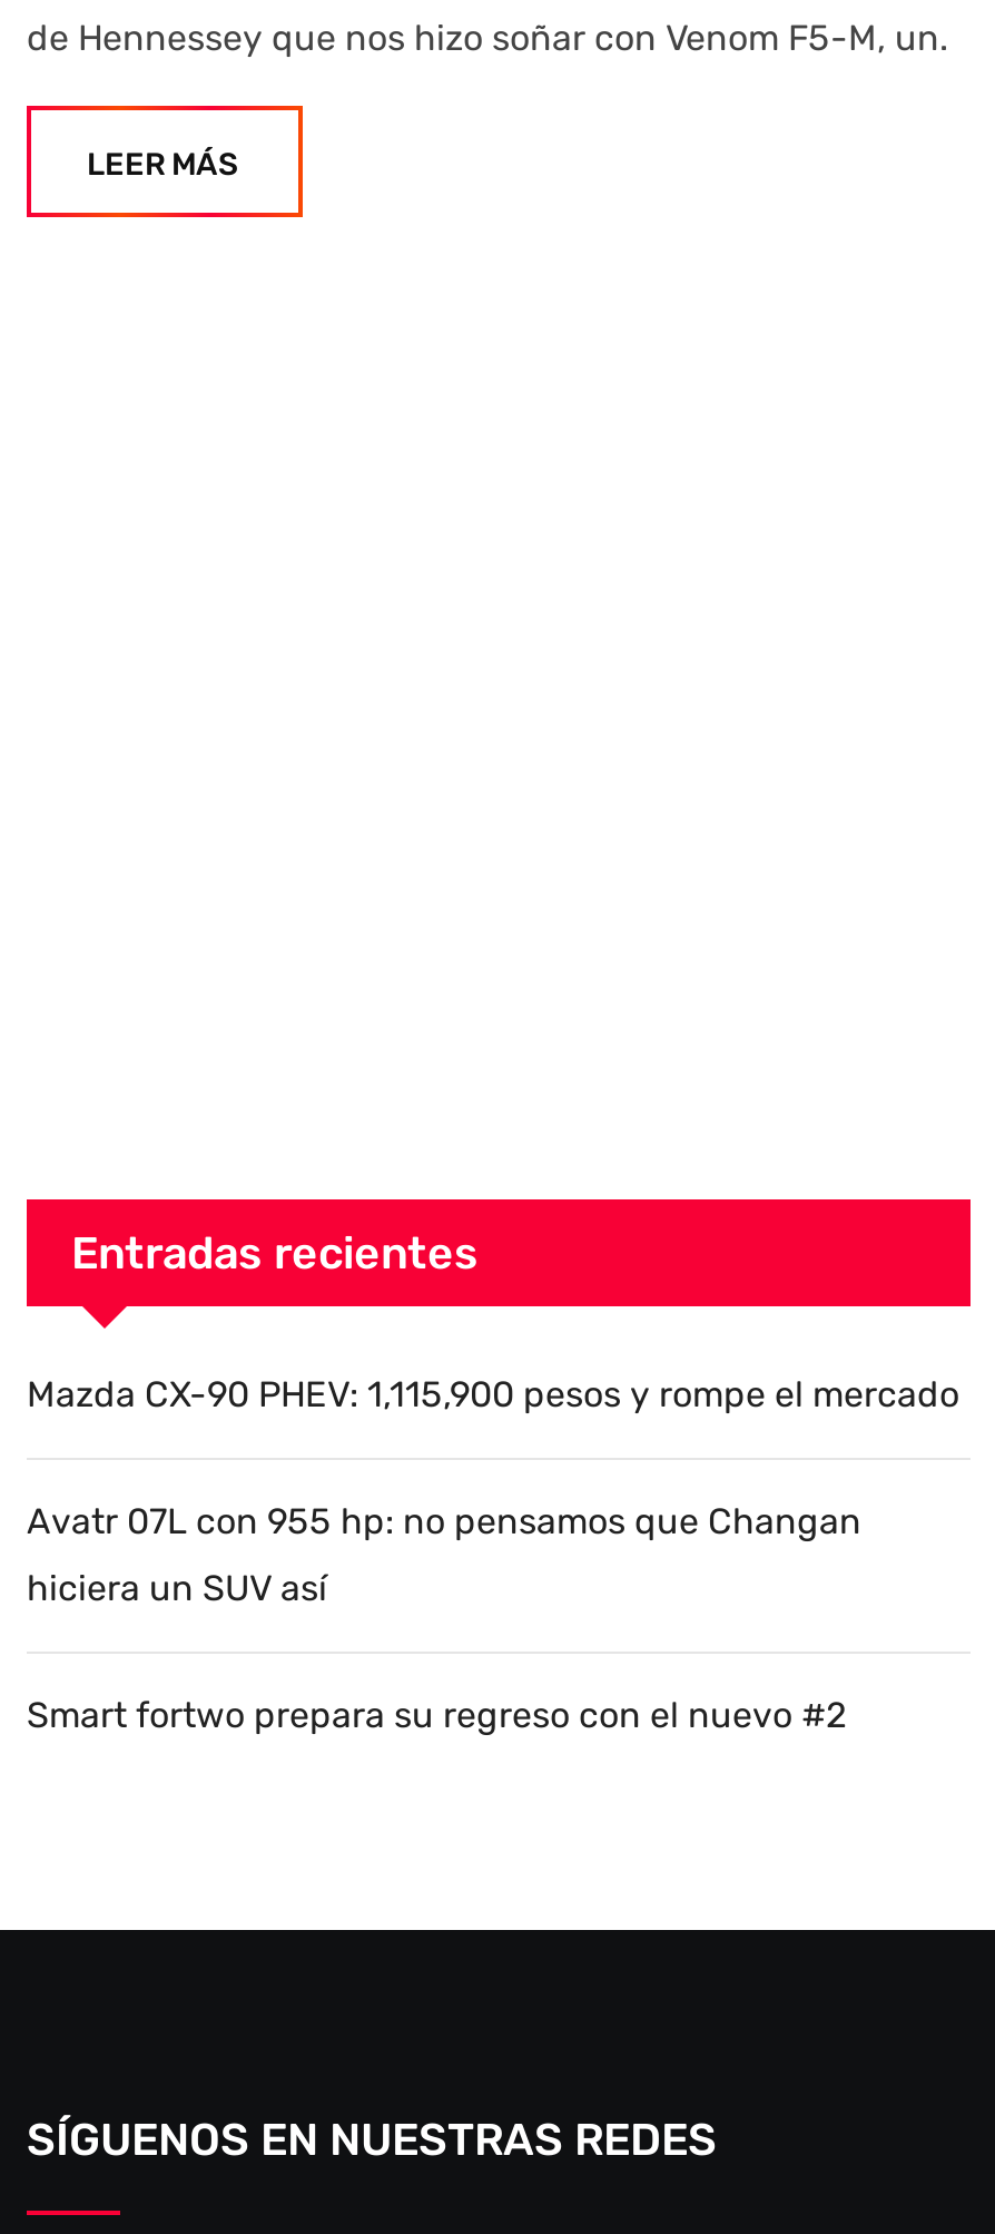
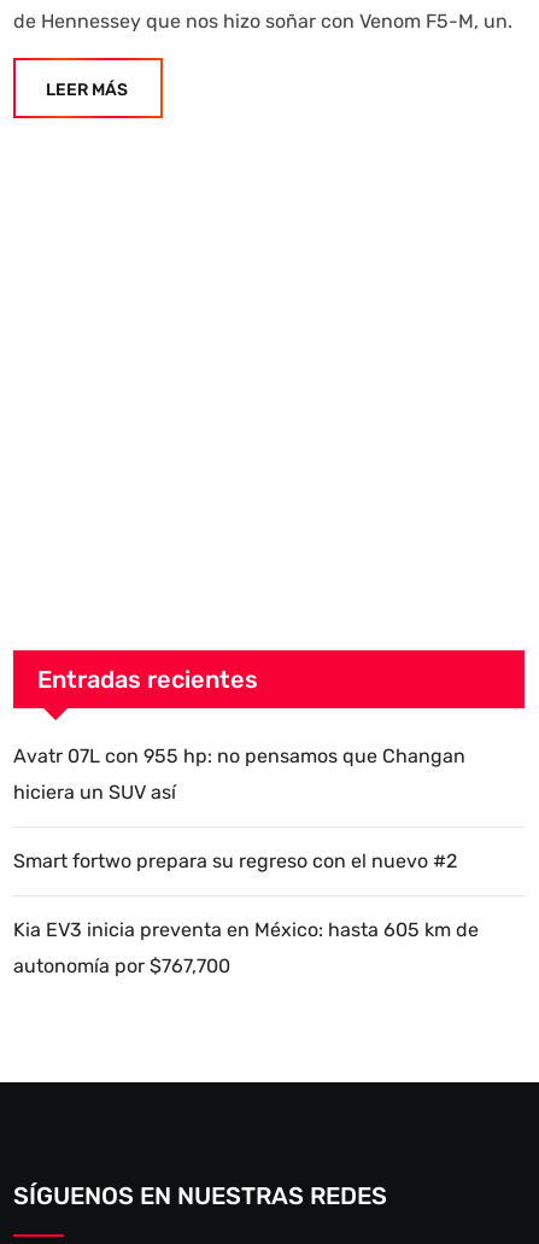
[27,1372,959,1415] Mazda CX-90 PHEV: 1,115,900 pesos y rompe el mercado -> none
moved [27,1499,861,1736] -> [13,744,465,872]: Avatr 07L con 955 hp: no pensamos que Changan | hiciera un SUV así | Smart fortwo prepara su regreso con el nuevo #2
none -> [13,918,479,977] Kia EV3 inicia preventa en México: hasta 605 km de | autonomía por $767,700

